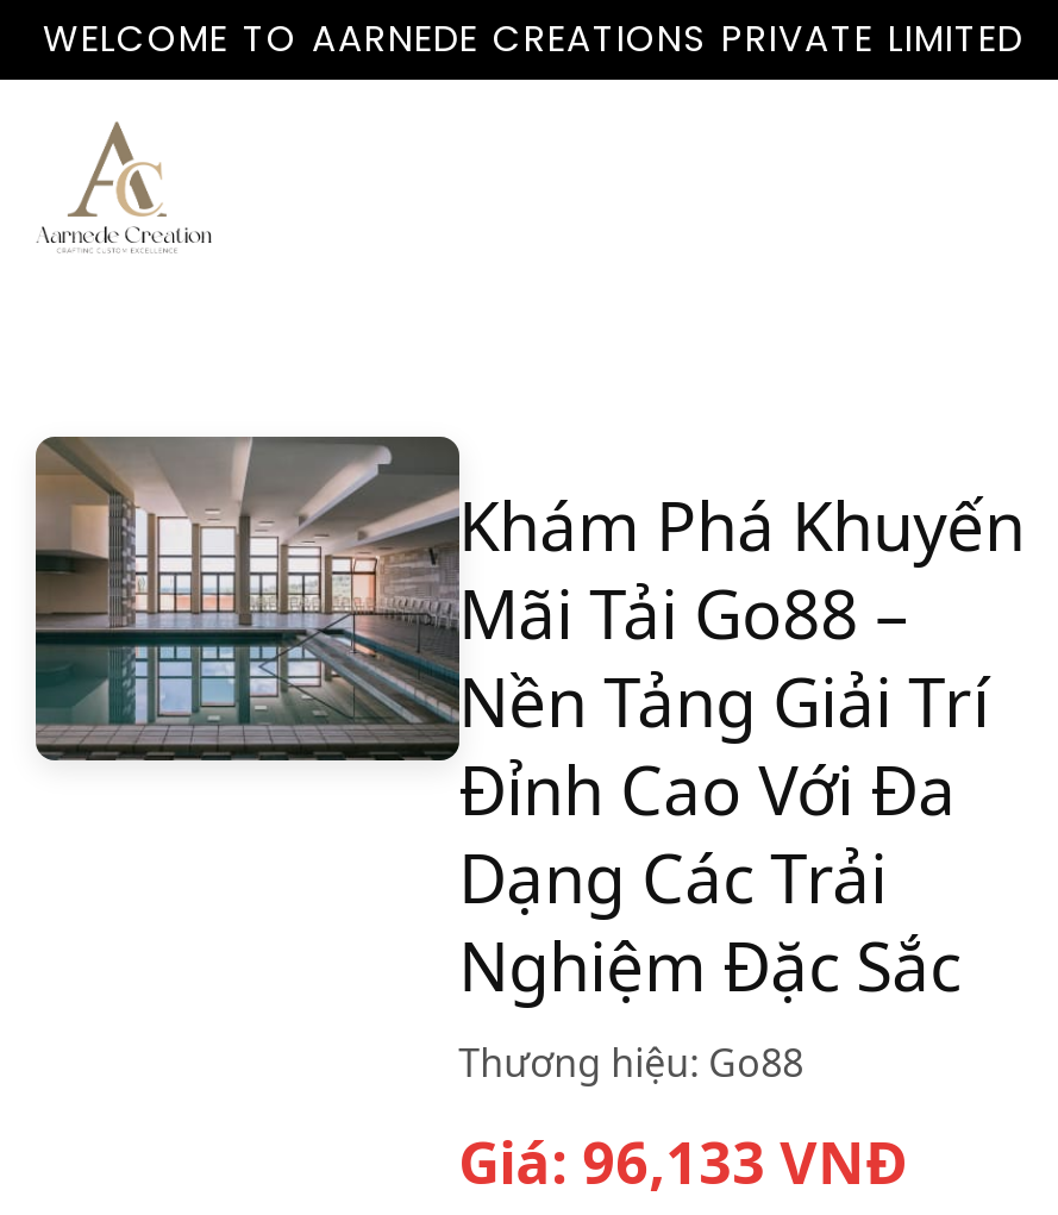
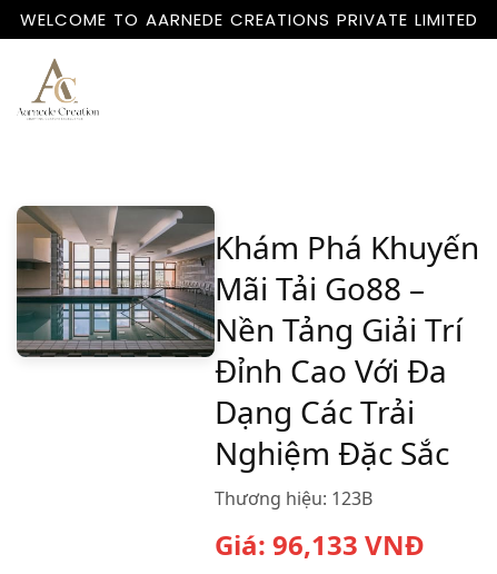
[459,1036,804,1088] Thương hiệu: Go88 -> [214,486,372,510] Thương hiệu: 123B

